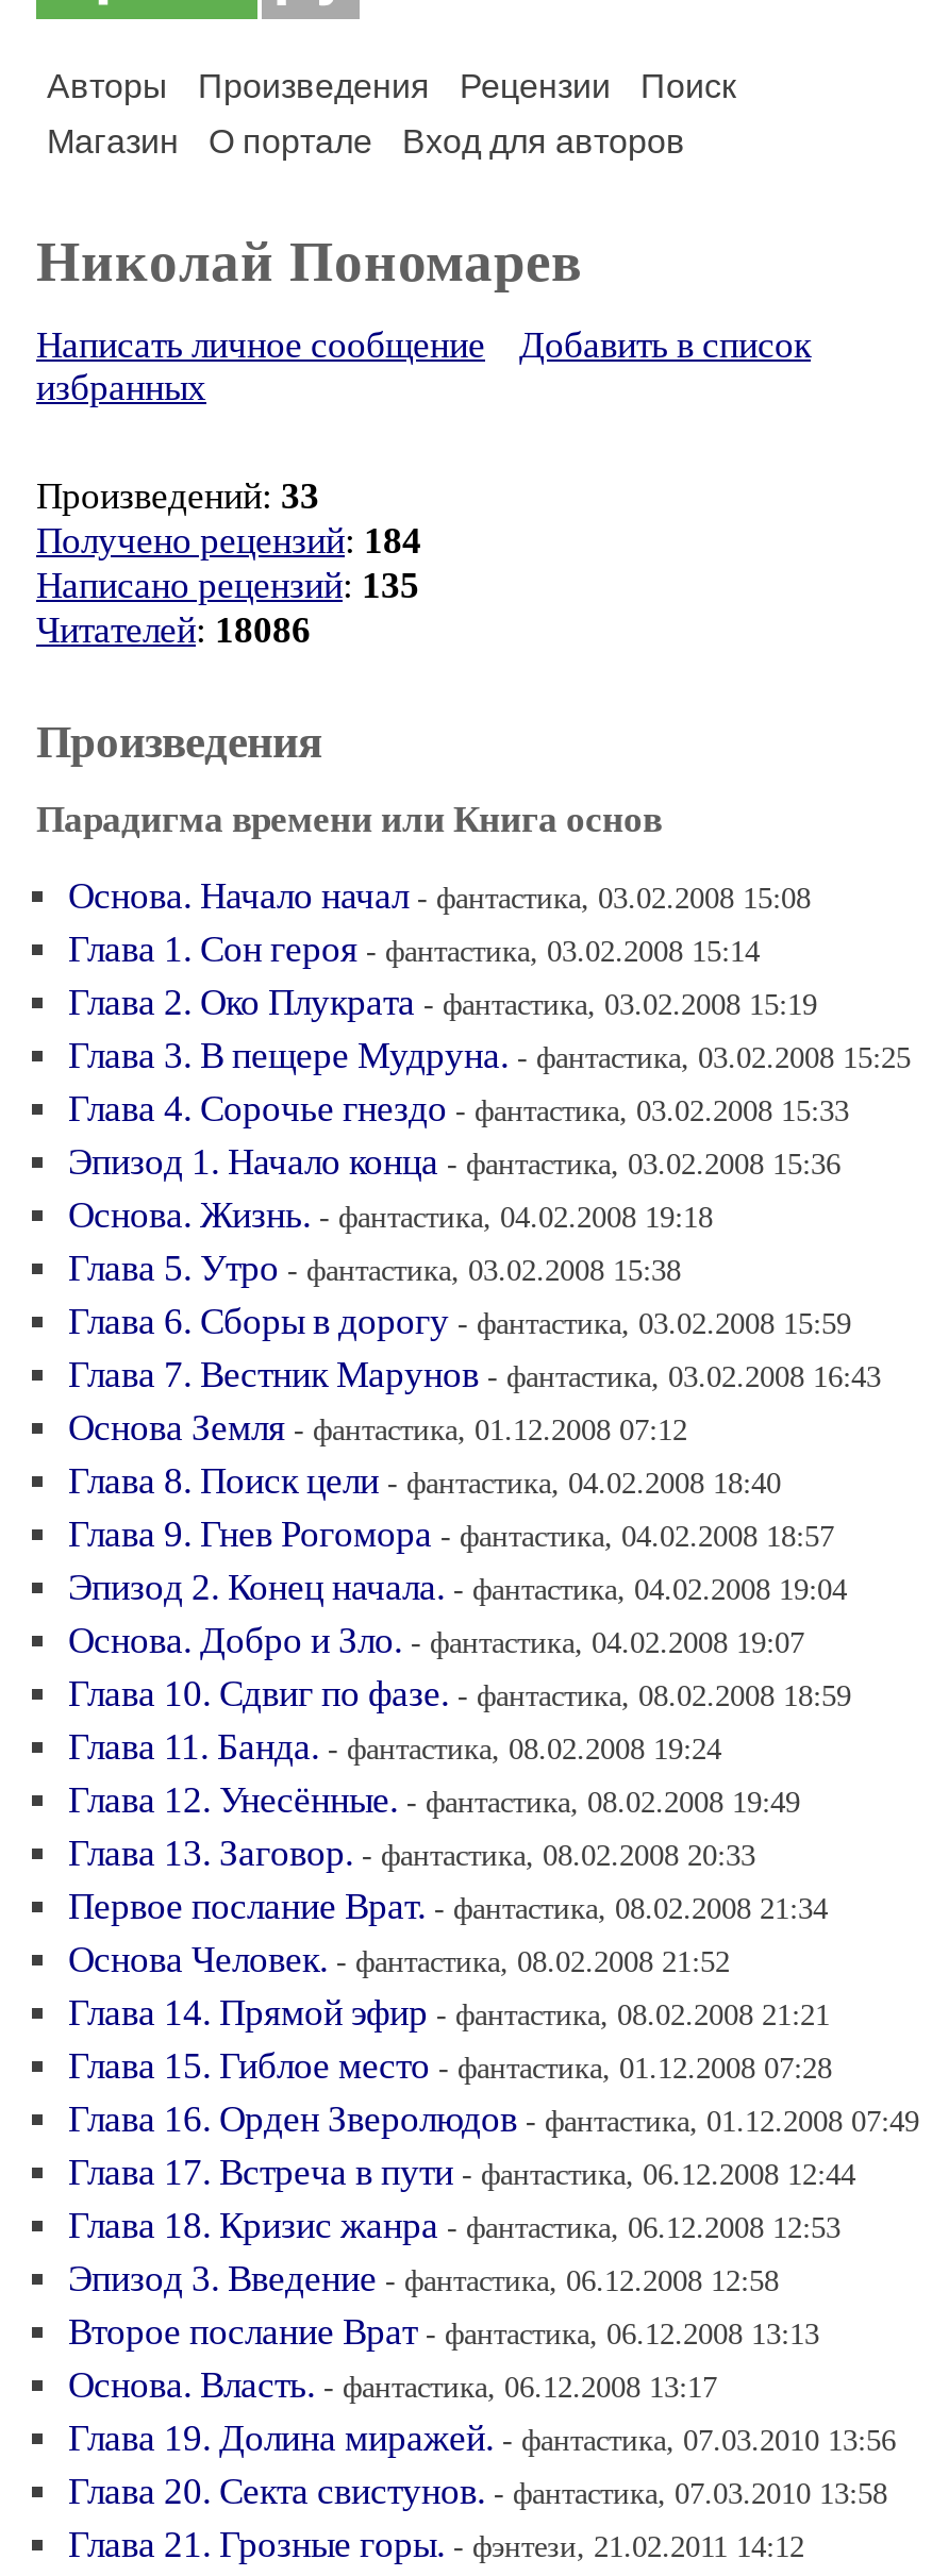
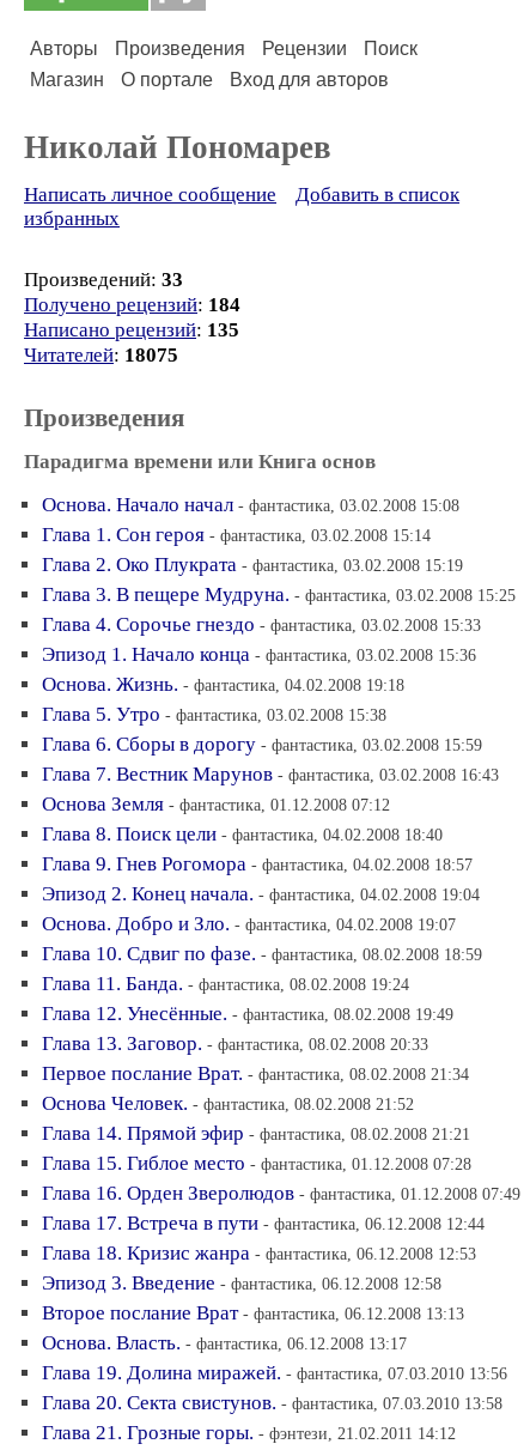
[36,610,311,651] Читателей: 18086 -> [24,344,178,366] Читателей: 18075

